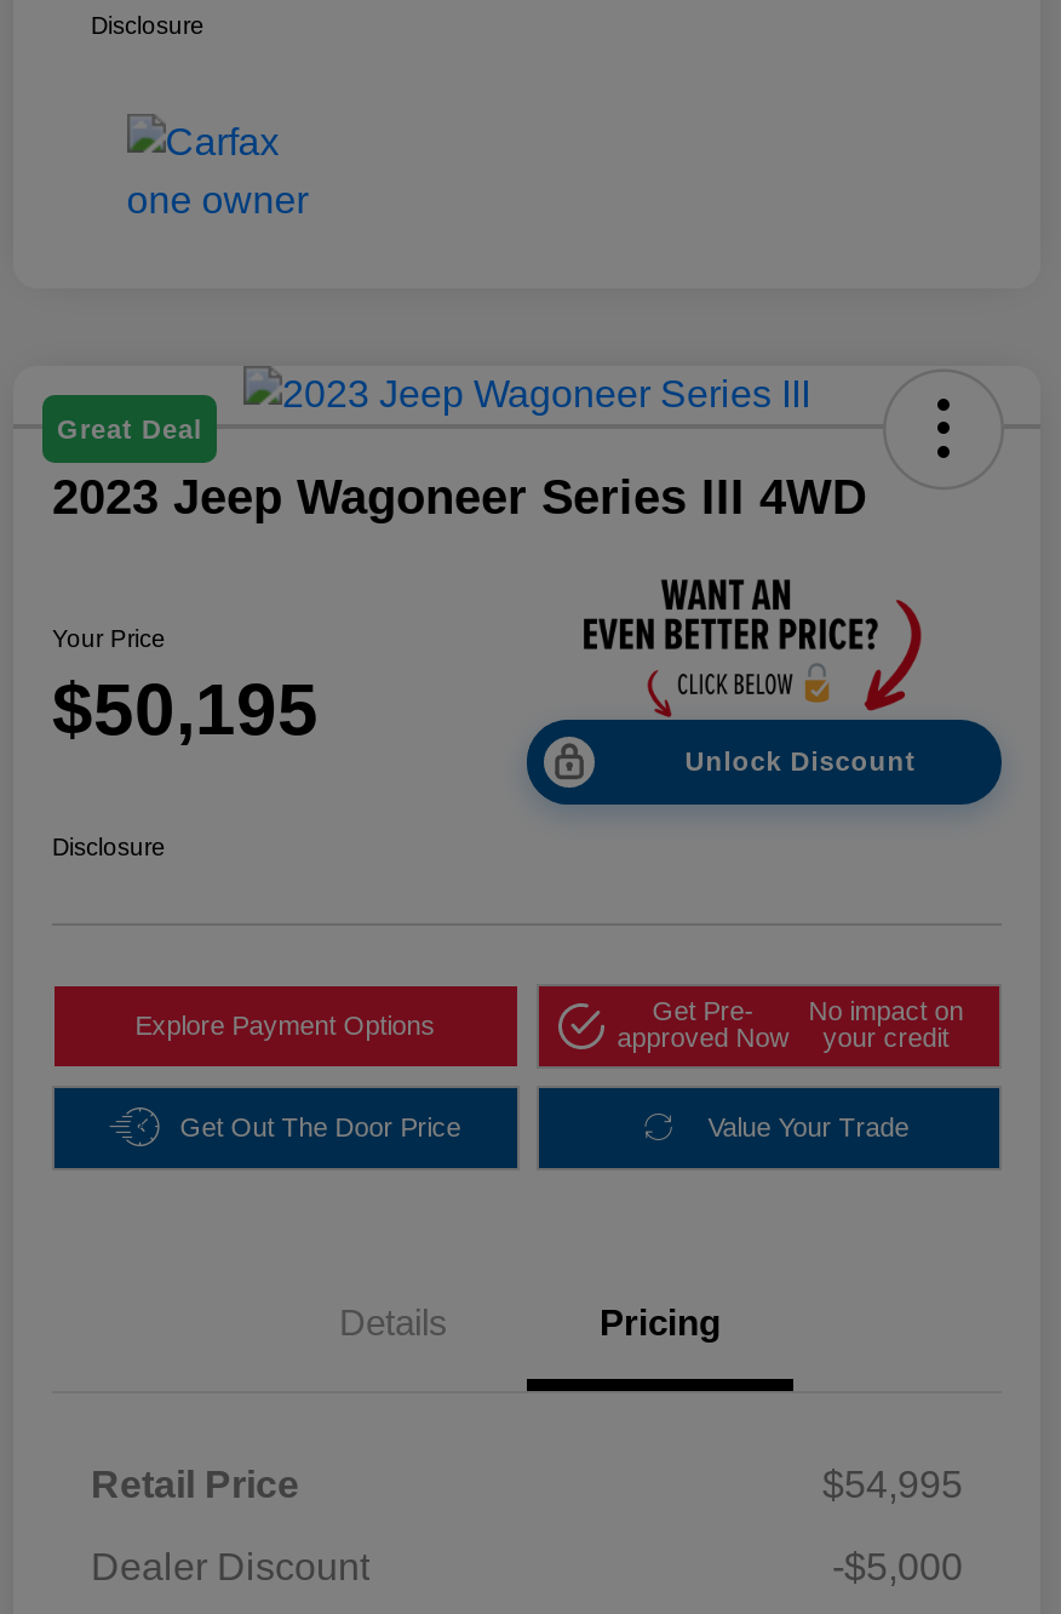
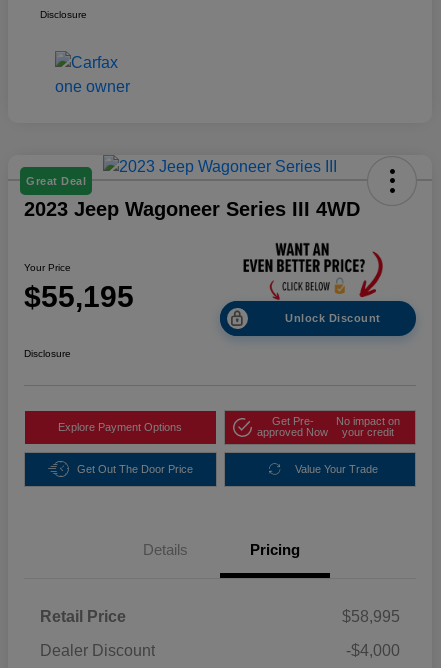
[52,668,319,748] $50,195 -> [24,279,134,312] $55,195
[822,1463,963,1504] $54,995 -> [342,608,400,625] $58,995
[832,1546,963,1587] -$5,000 -> [346,642,400,659] -$4,000

